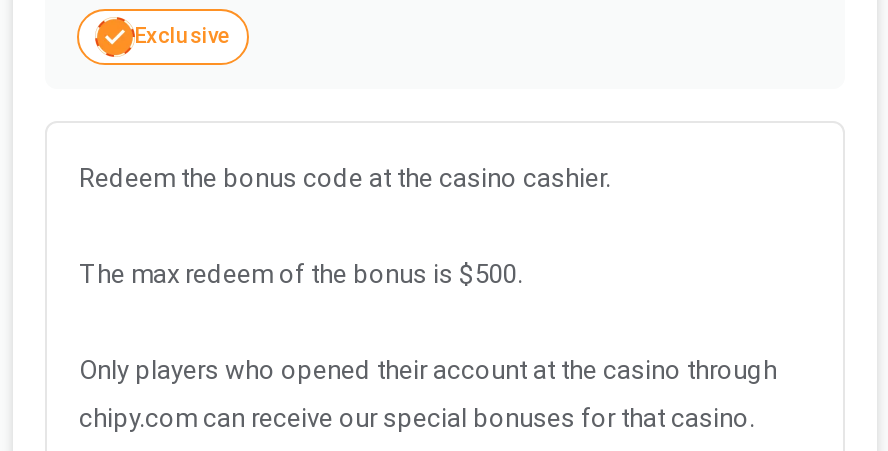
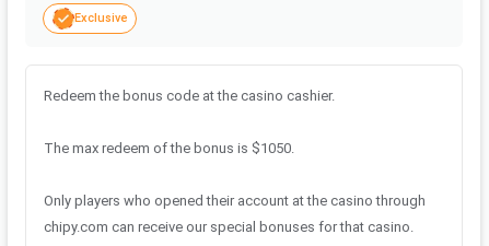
[79,259,523,289] The max redeem of the bonus is $500. -> [44,140,294,156] The max redeem of the bonus is $1050.

